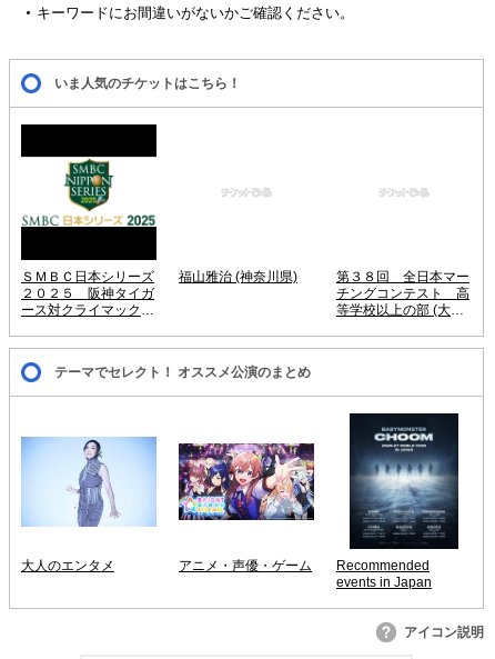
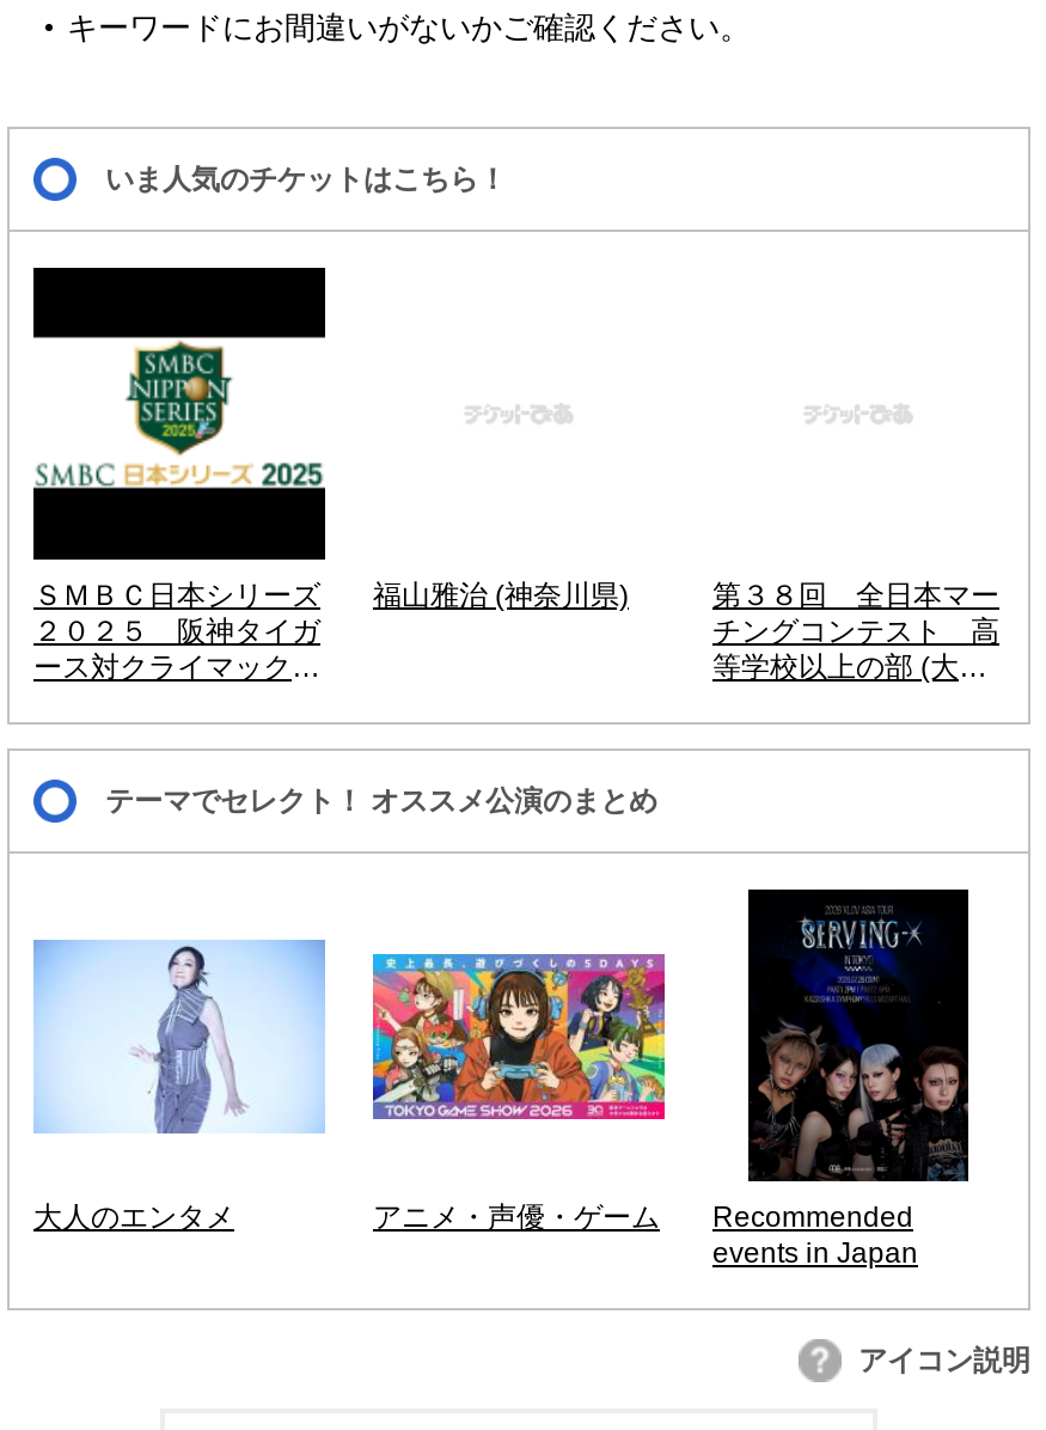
[348,412,459,550] [image] -> [741,890,975,1181] [image]
[178,442,315,521] [image] -> [371,952,667,1122] [image]

